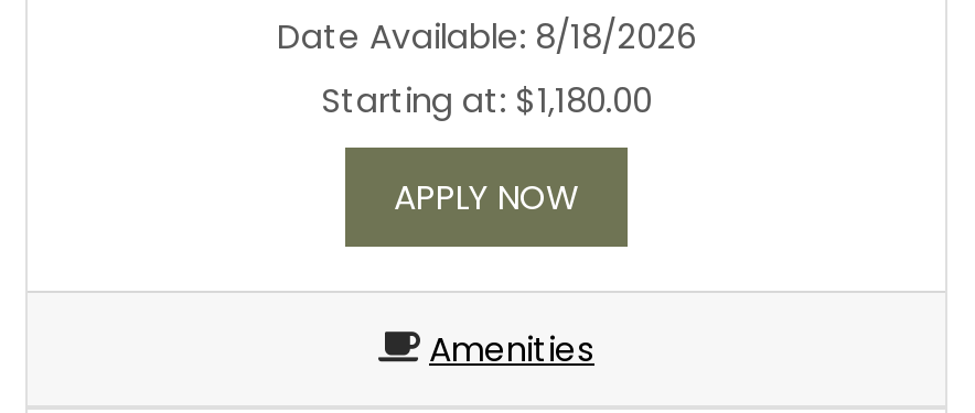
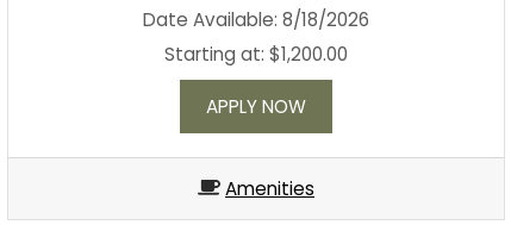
[321,78,652,124] Starting at: $1,180.00 -> [164,42,348,67] Starting at: $1,200.00

